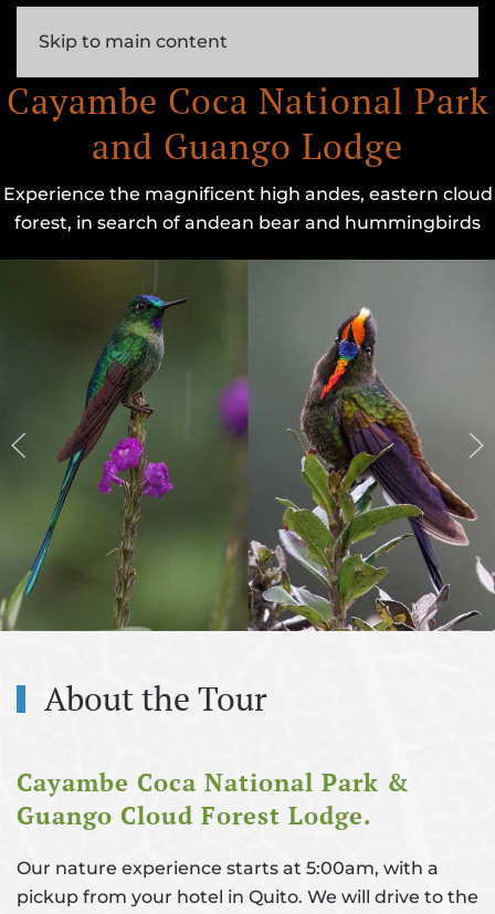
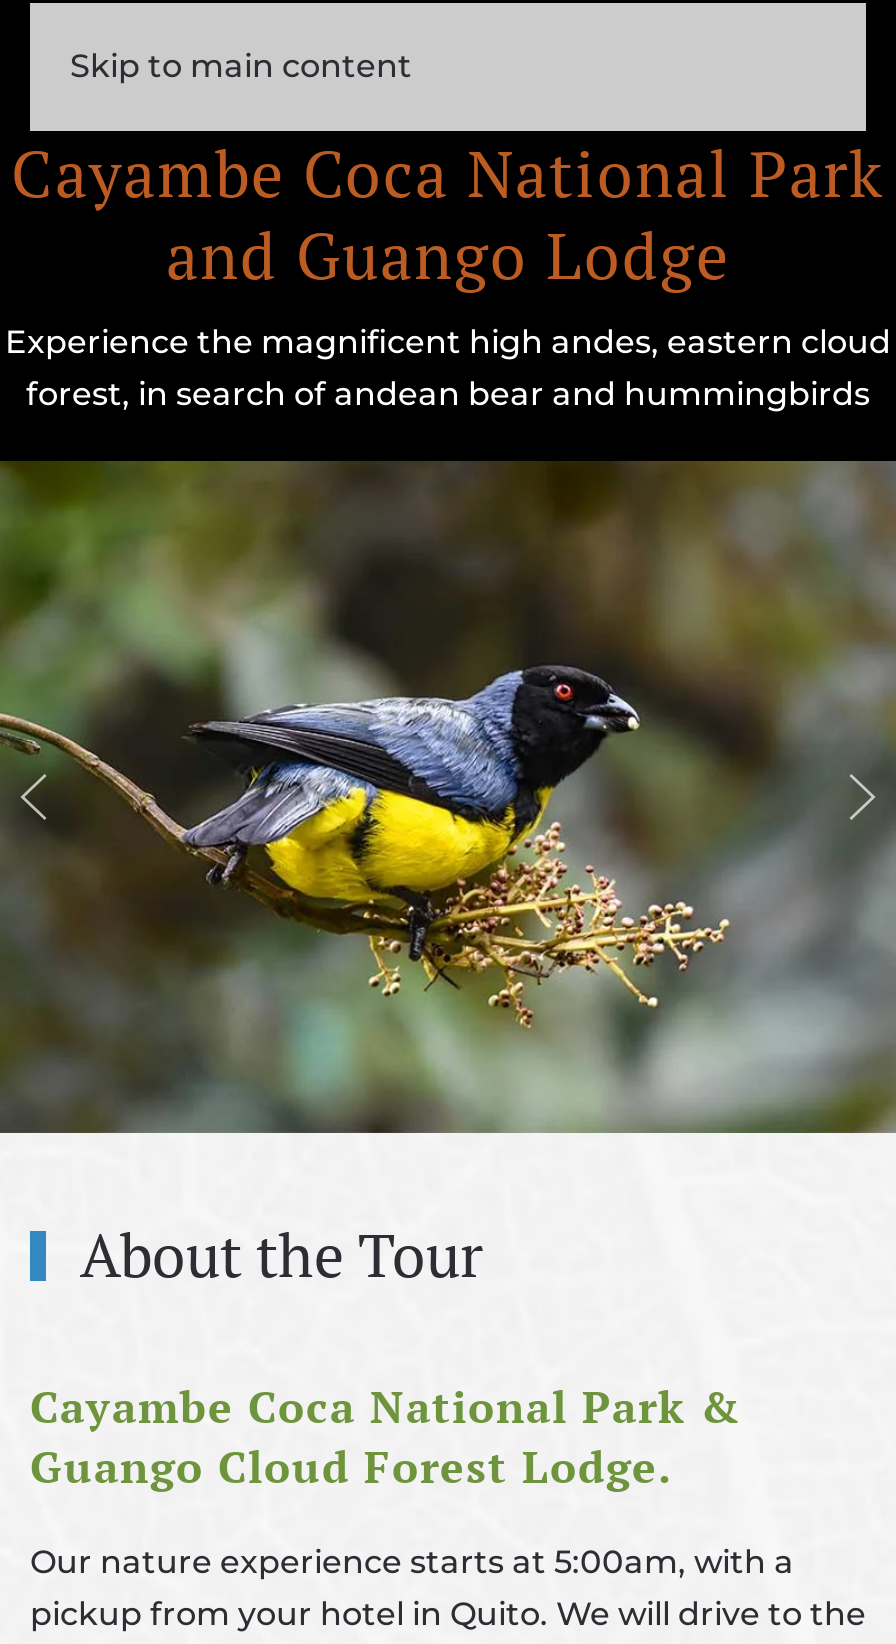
[3,259,492,631] [image] -> [6,461,890,1133] [image]

